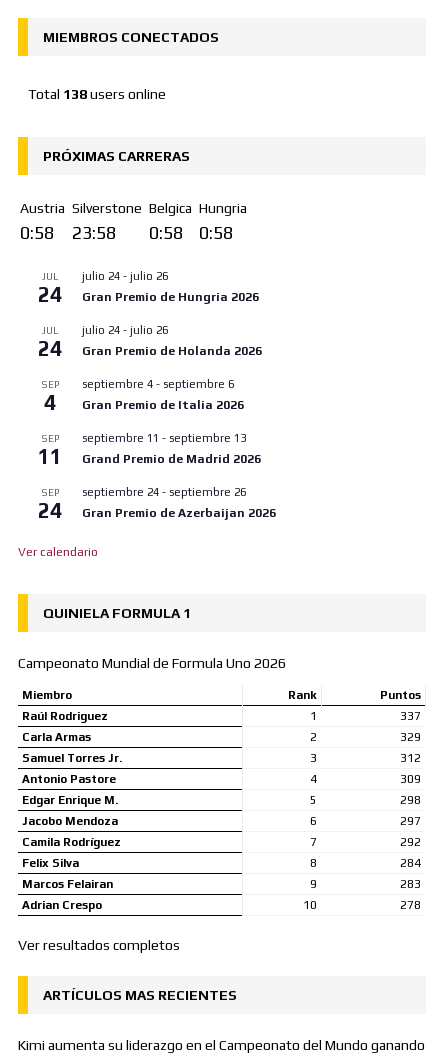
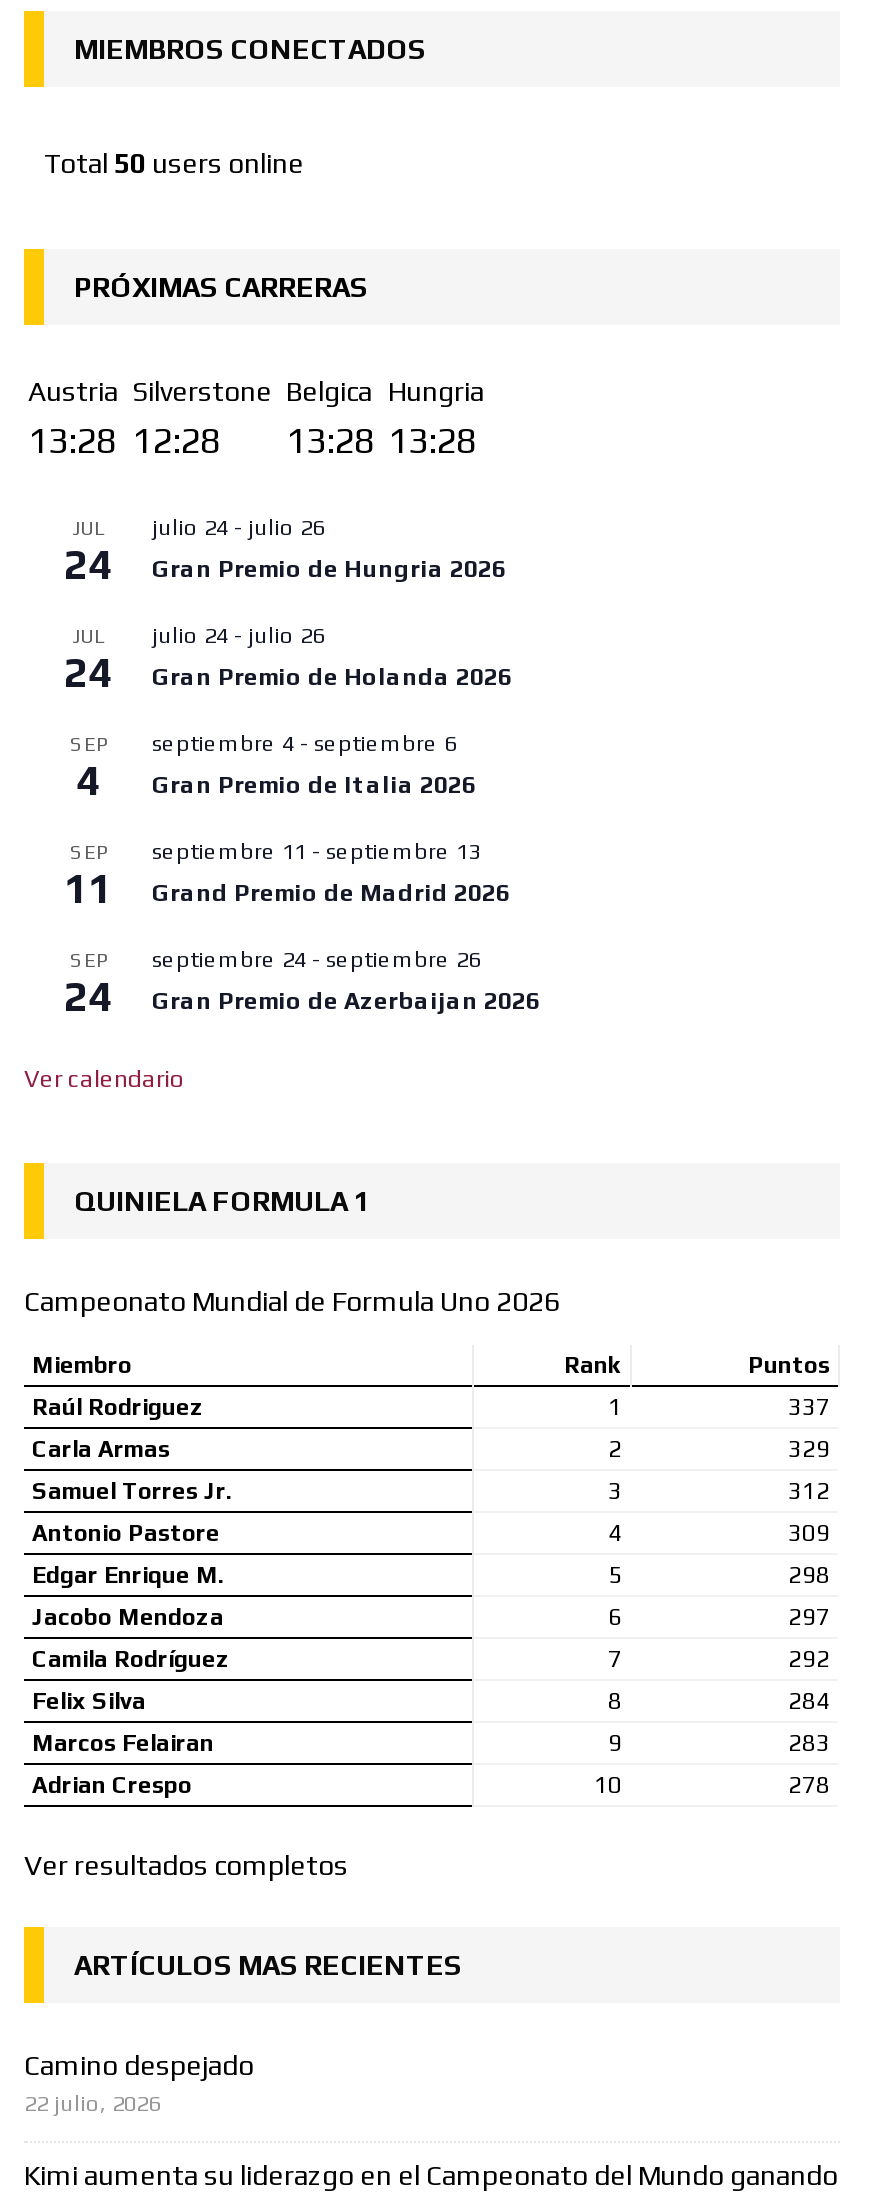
[28,86,166,102] Total 138 users online -> [44,146,304,178] Total 50 users online
[20,222,54,243] 0:58 -> [28,418,116,460] 13:28
[72,222,116,243] 23:58 -> [132,418,220,460] 12:28
[149,222,183,243] 0:58 -> [286,418,374,460] 13:28
[199,222,233,243] 0:58 -> [388,418,476,460] 13:28
none -> [24,2049,254,2115] Camino despejado | 22 julio, 2026

